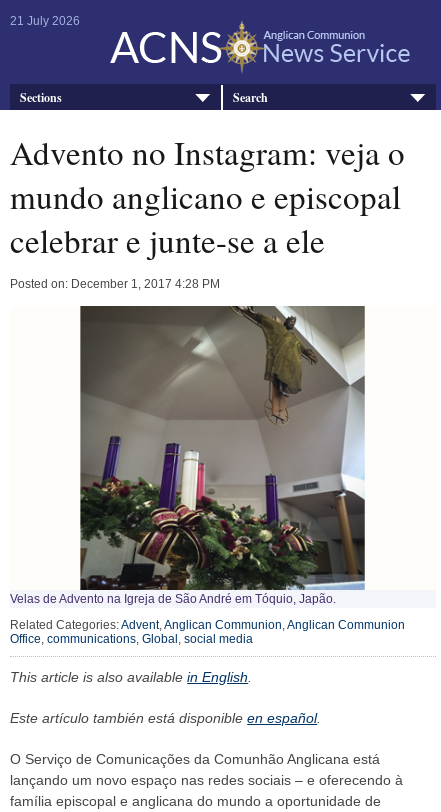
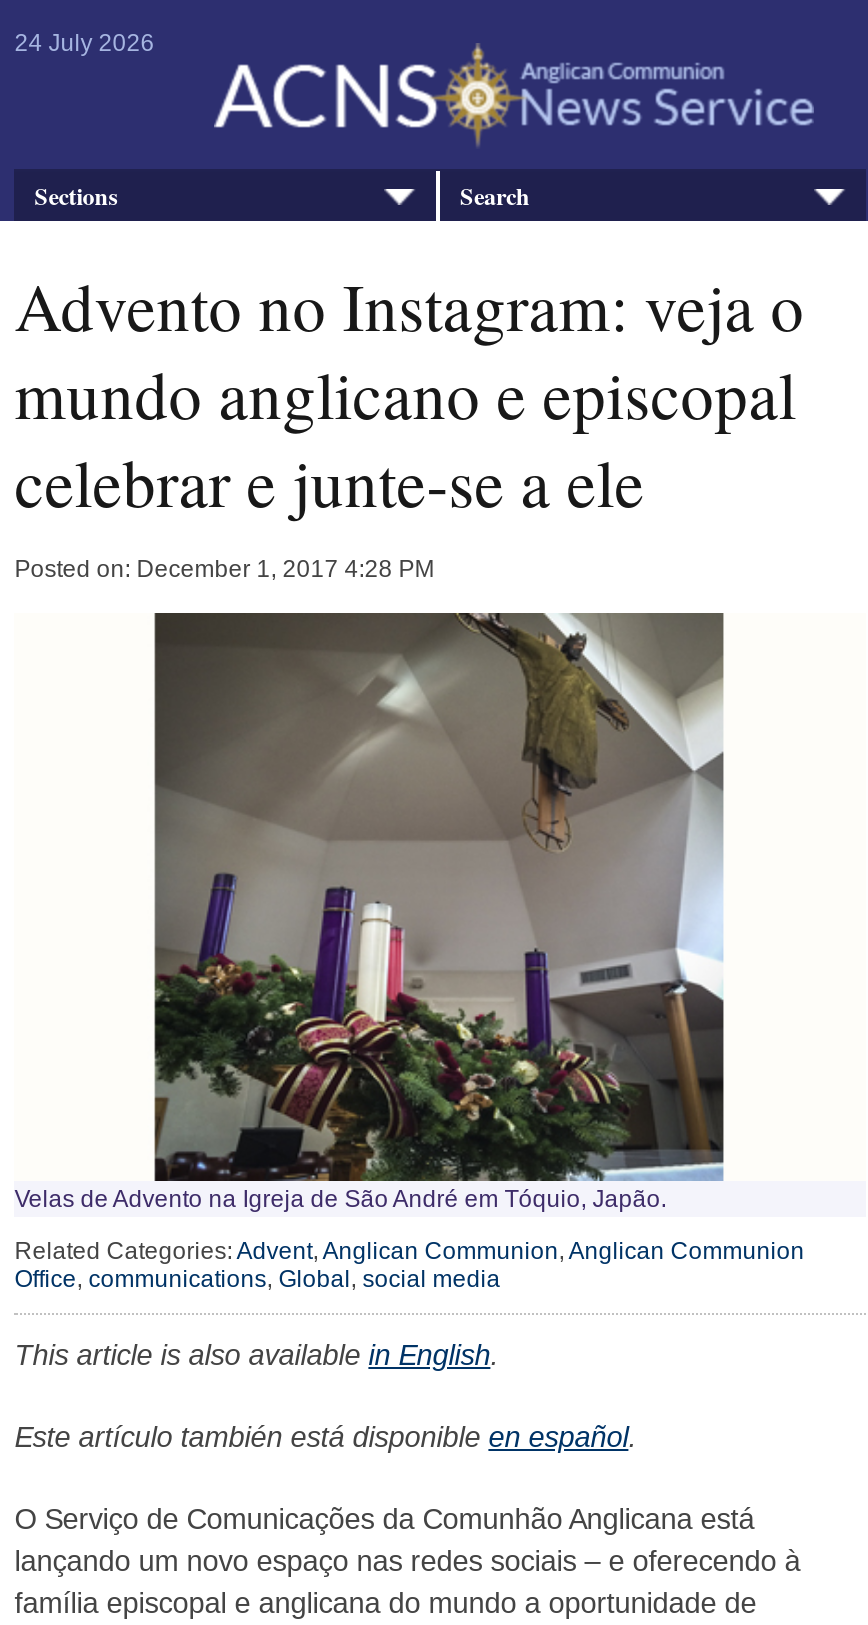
[10,14,80,28] 21 July 2026 -> [14,29,154,57] 24 July 2026

